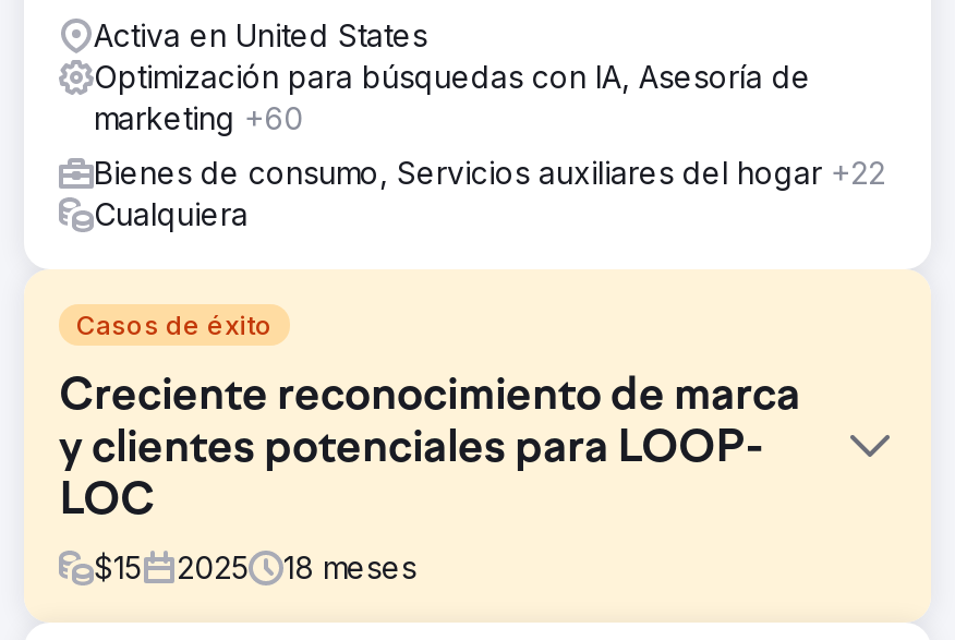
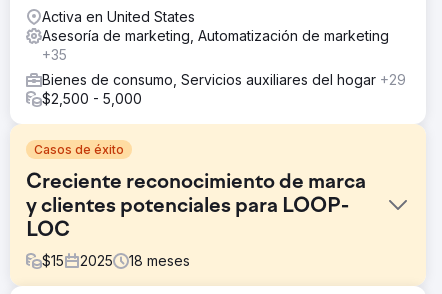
[94,58,811,136] Optimización para búsquedas con IA, Asesoría de | marketing +60 -> [42,27,389,63] Asesoría de marketing, Automatización de marketing | +35
[94,154,885,232] Bienes de consumo, Servicios auxiliares del hogar +22 | Cualquiera -> [42,71,406,107] Bienes de consumo, Servicios auxiliares del hogar +29 | $2,500 - 5,000

